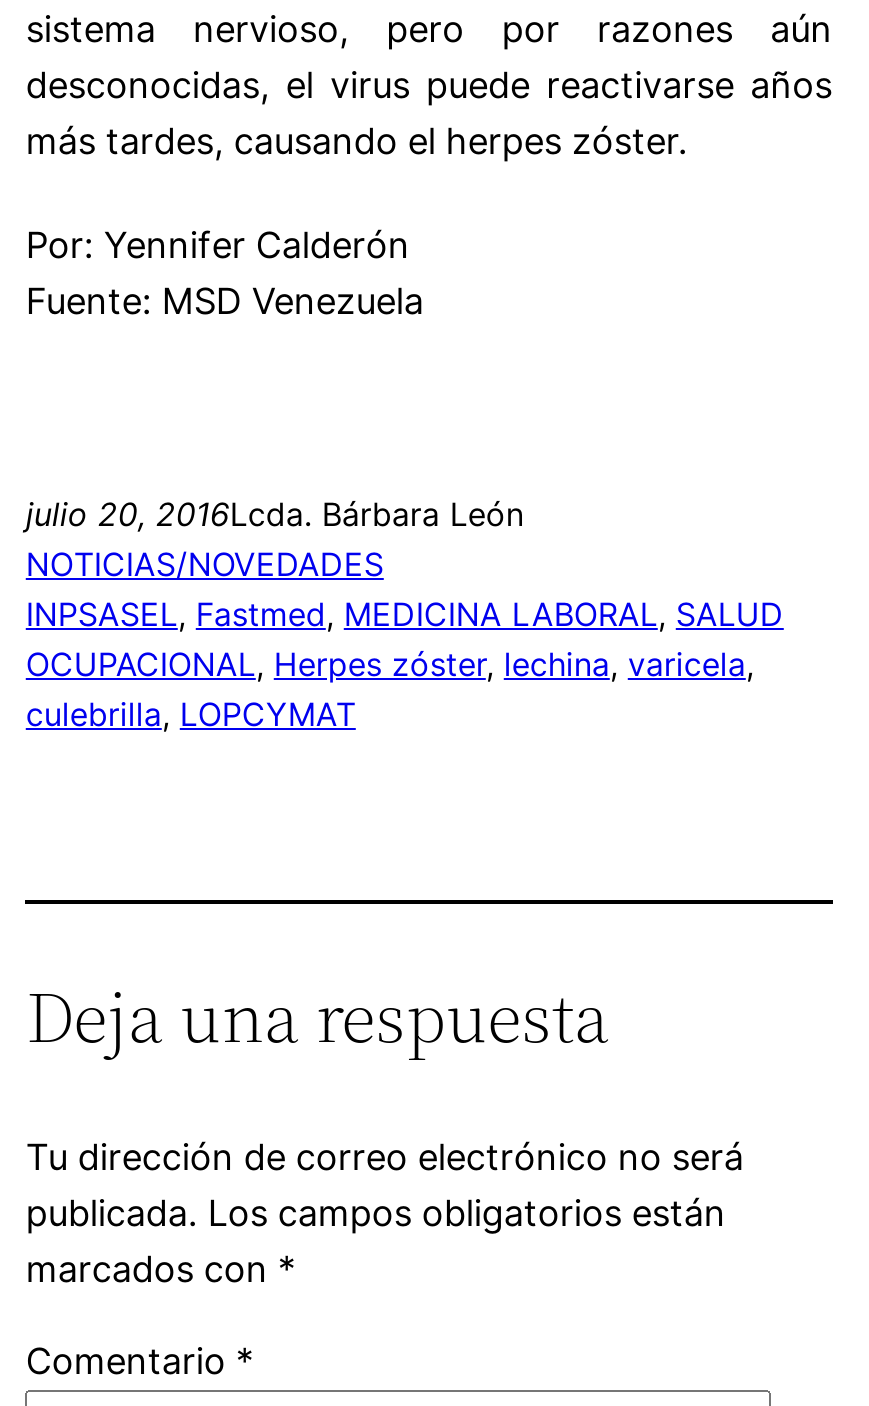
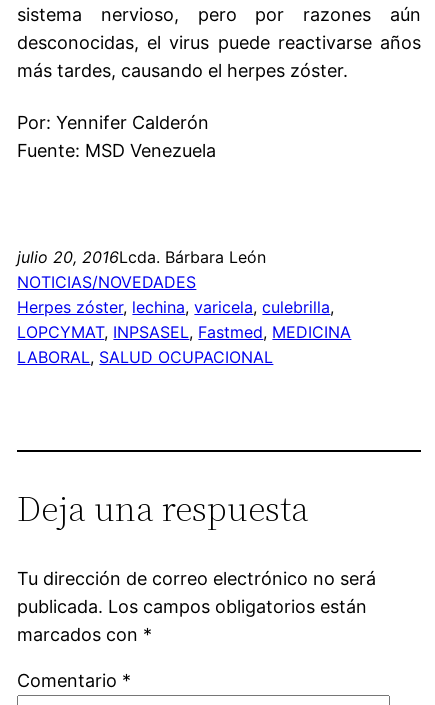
[26,595,784,735] INPSASEL, Fastmed, MEDICINA LABORAL, SALUD | OCUPACIONAL, Herpes zóster, lechina, varicela , | culebrilla, LOPCYMAT -> [17,297,351,367] Herpes zóster, lechina, varicela, culebrilla , | LOPCYMAT, INPSASEL, Fastmed, MEDICINA | LABORAL, SALUD OCUPACIONAL

